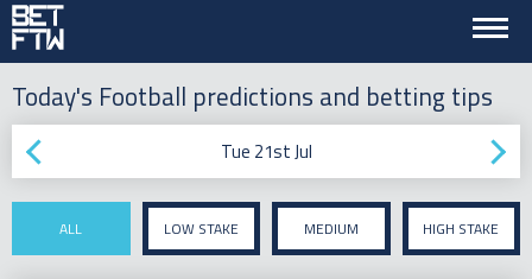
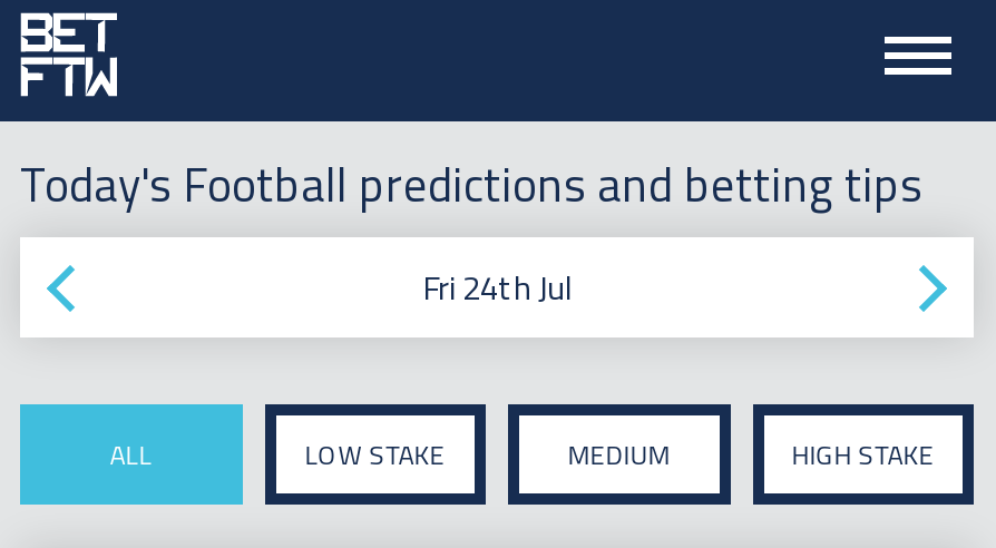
[220,138,312,165] Tue 21st Jul -> [422,262,572,313] Fri 24th Jul

